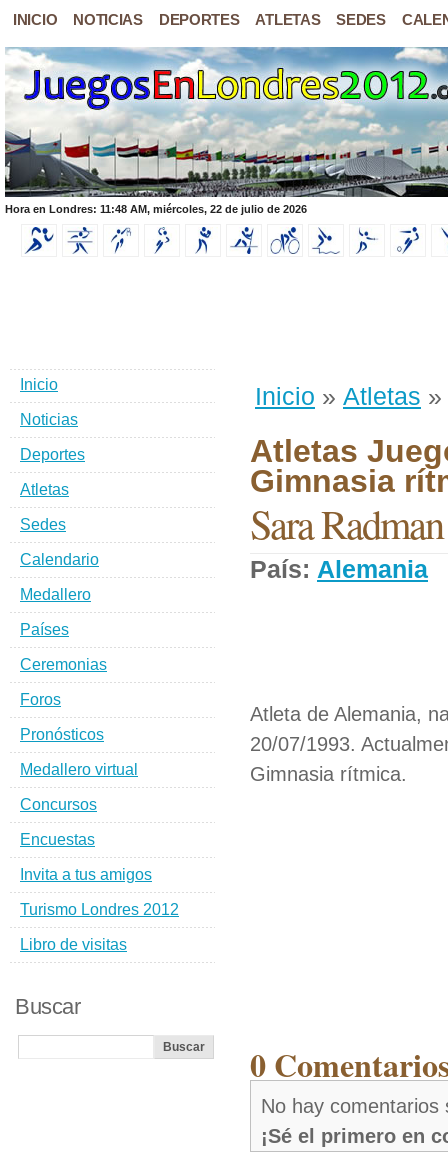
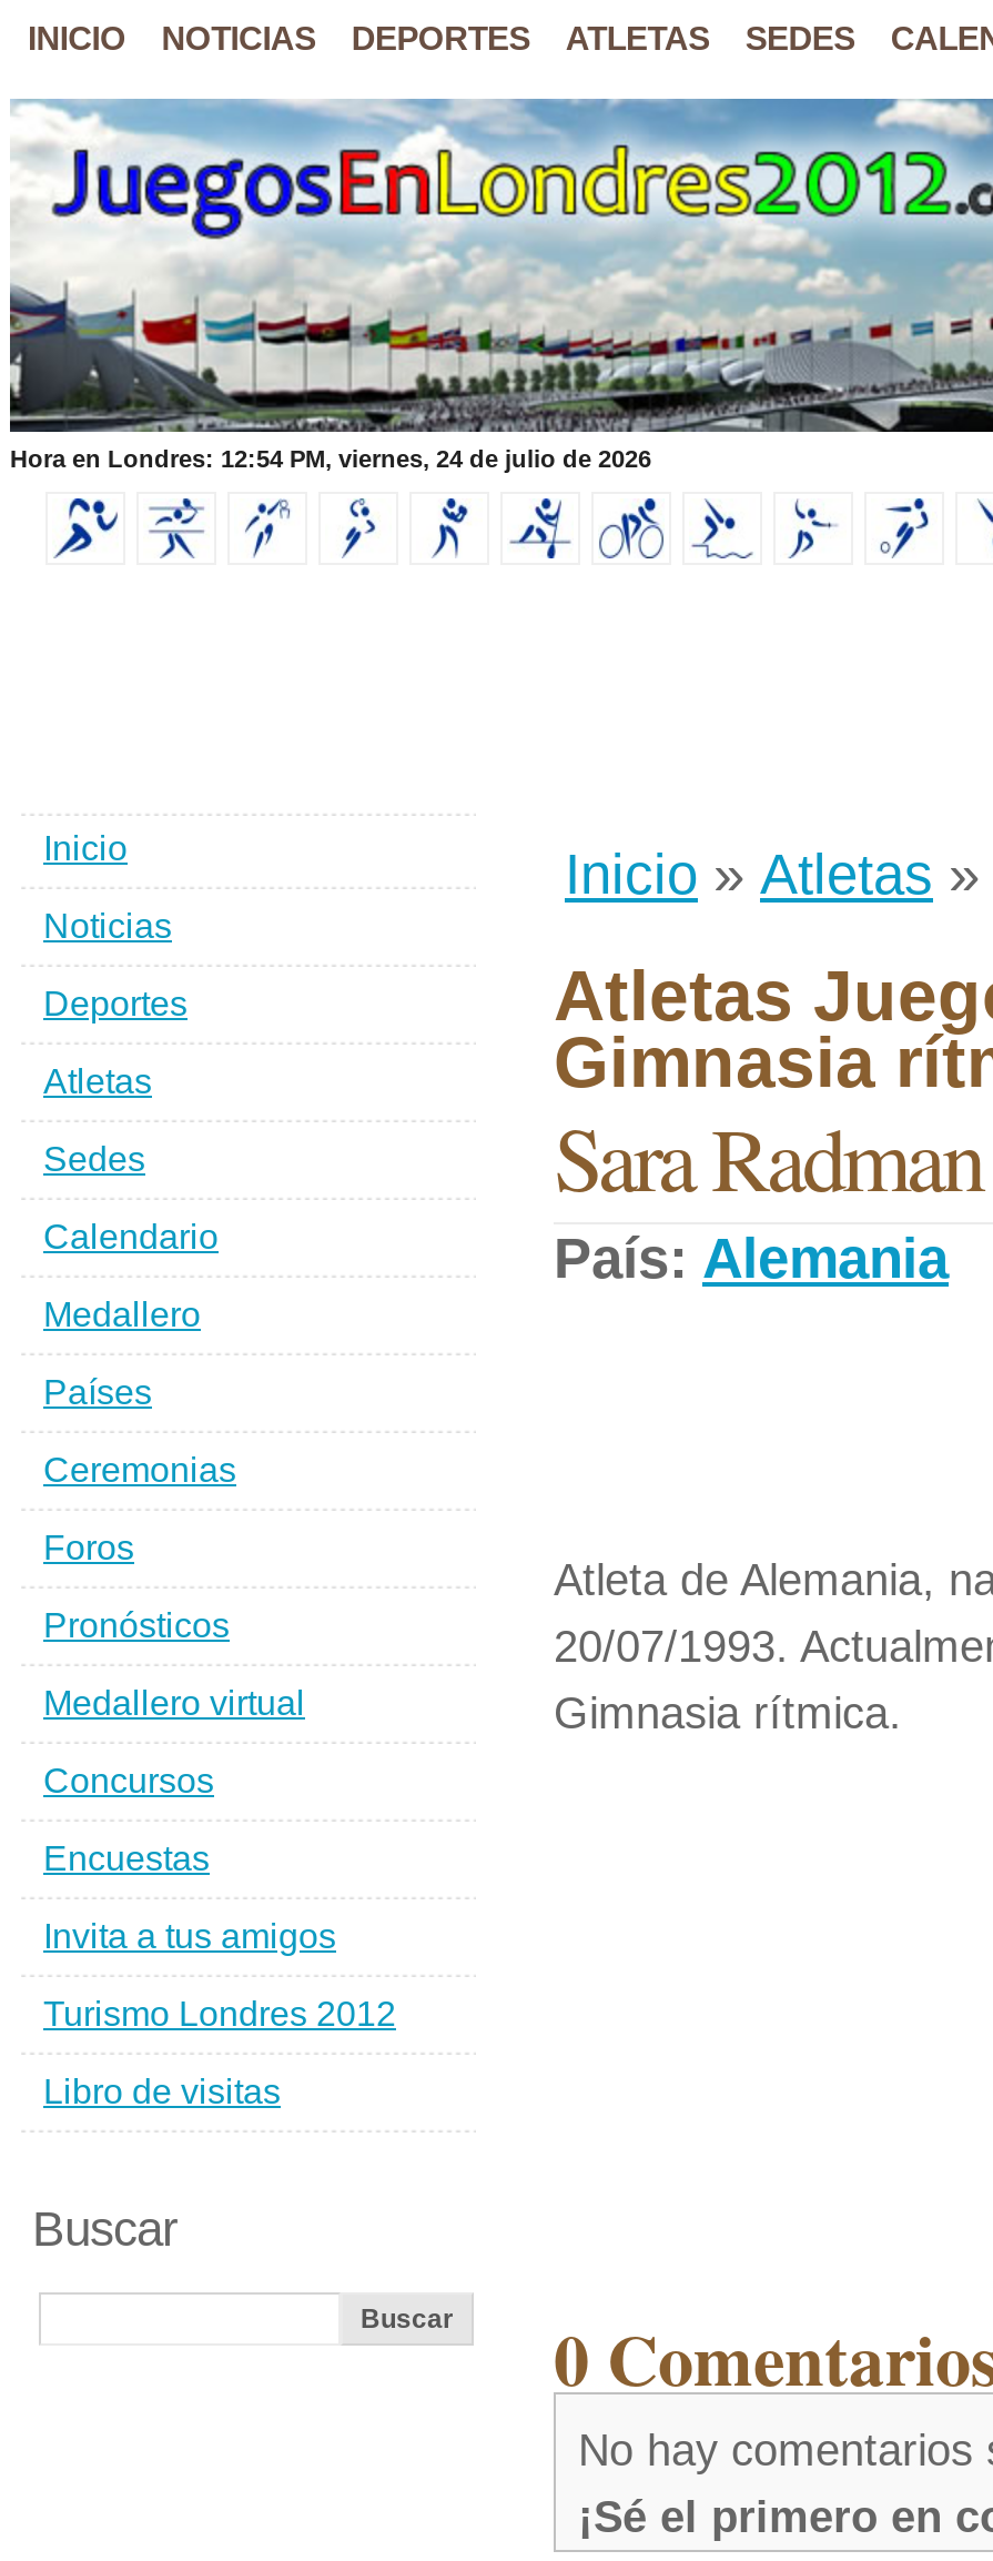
[5,203,307,215] Hora en Londres: 11:48 AM, miércoles, 22 de julio de 2026 -> [10,445,651,472] Hora en Londres: 12:54 PM, viernes, 24 de julio de 2026

